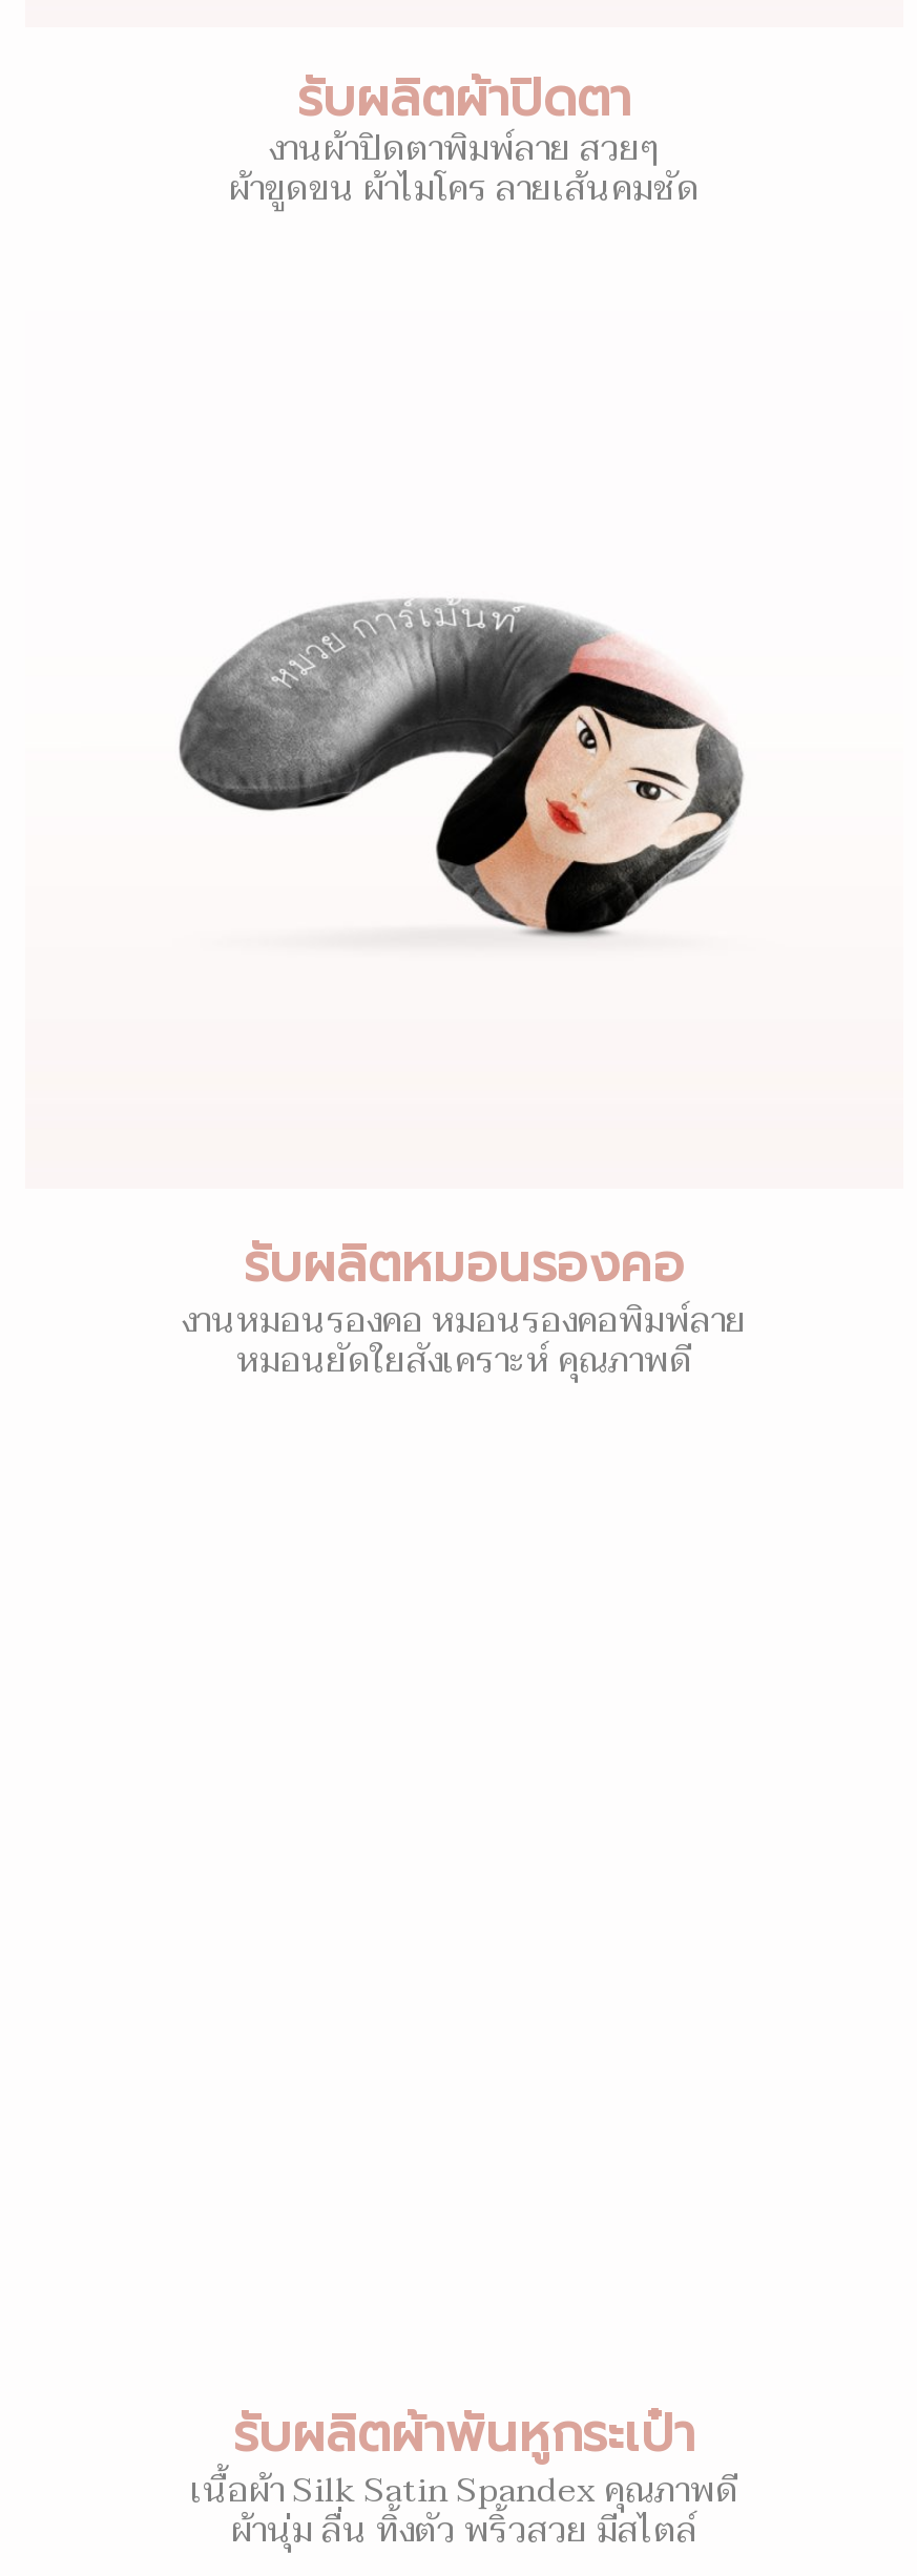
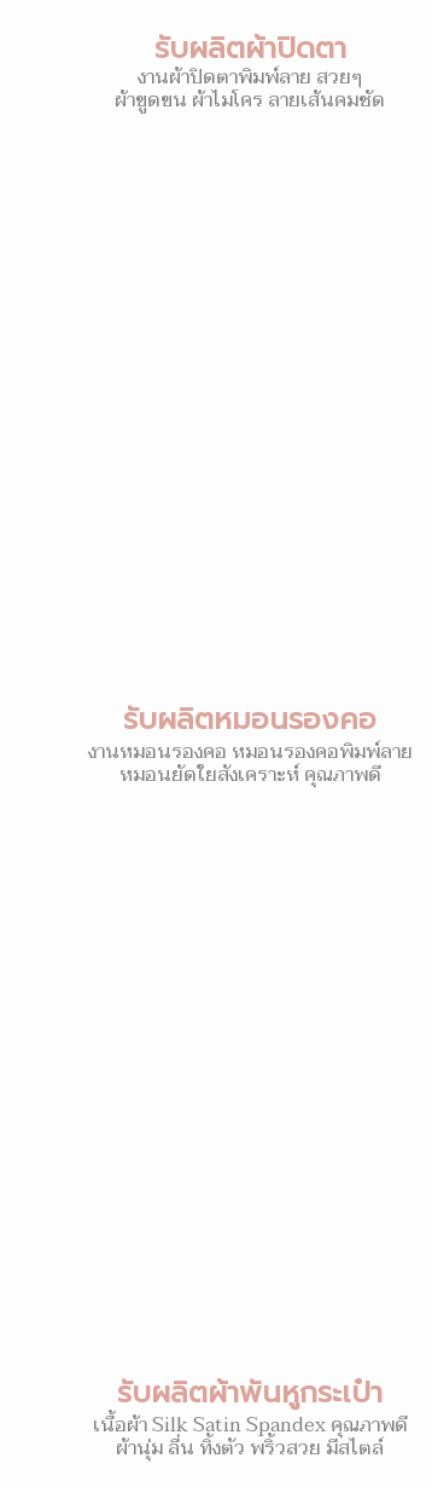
[176,599,744,939] [image] -> none

